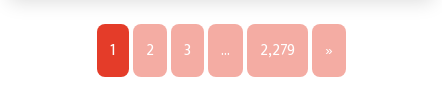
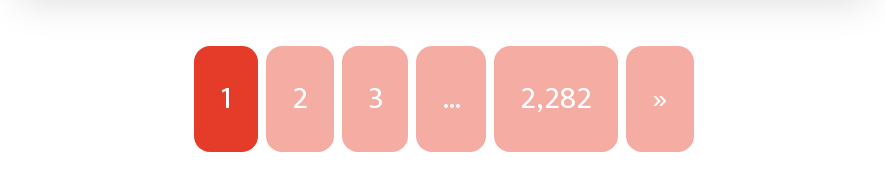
[259,36,294,63] 2,279 -> [520,72,592,126] 2,282

